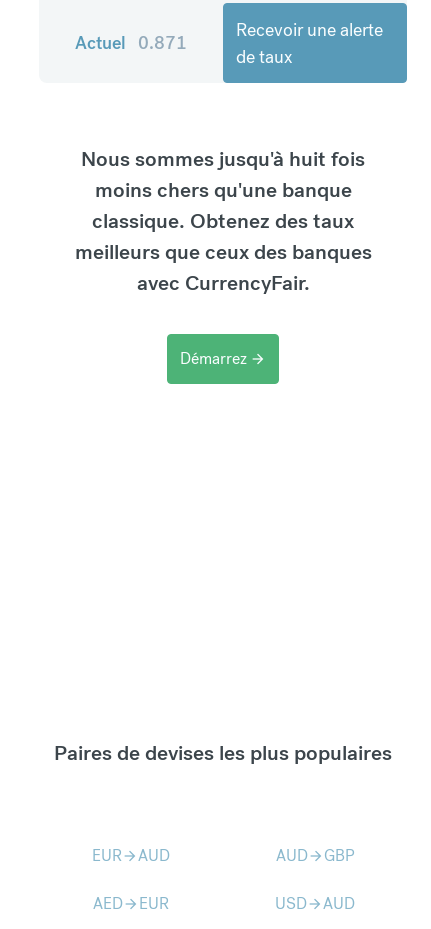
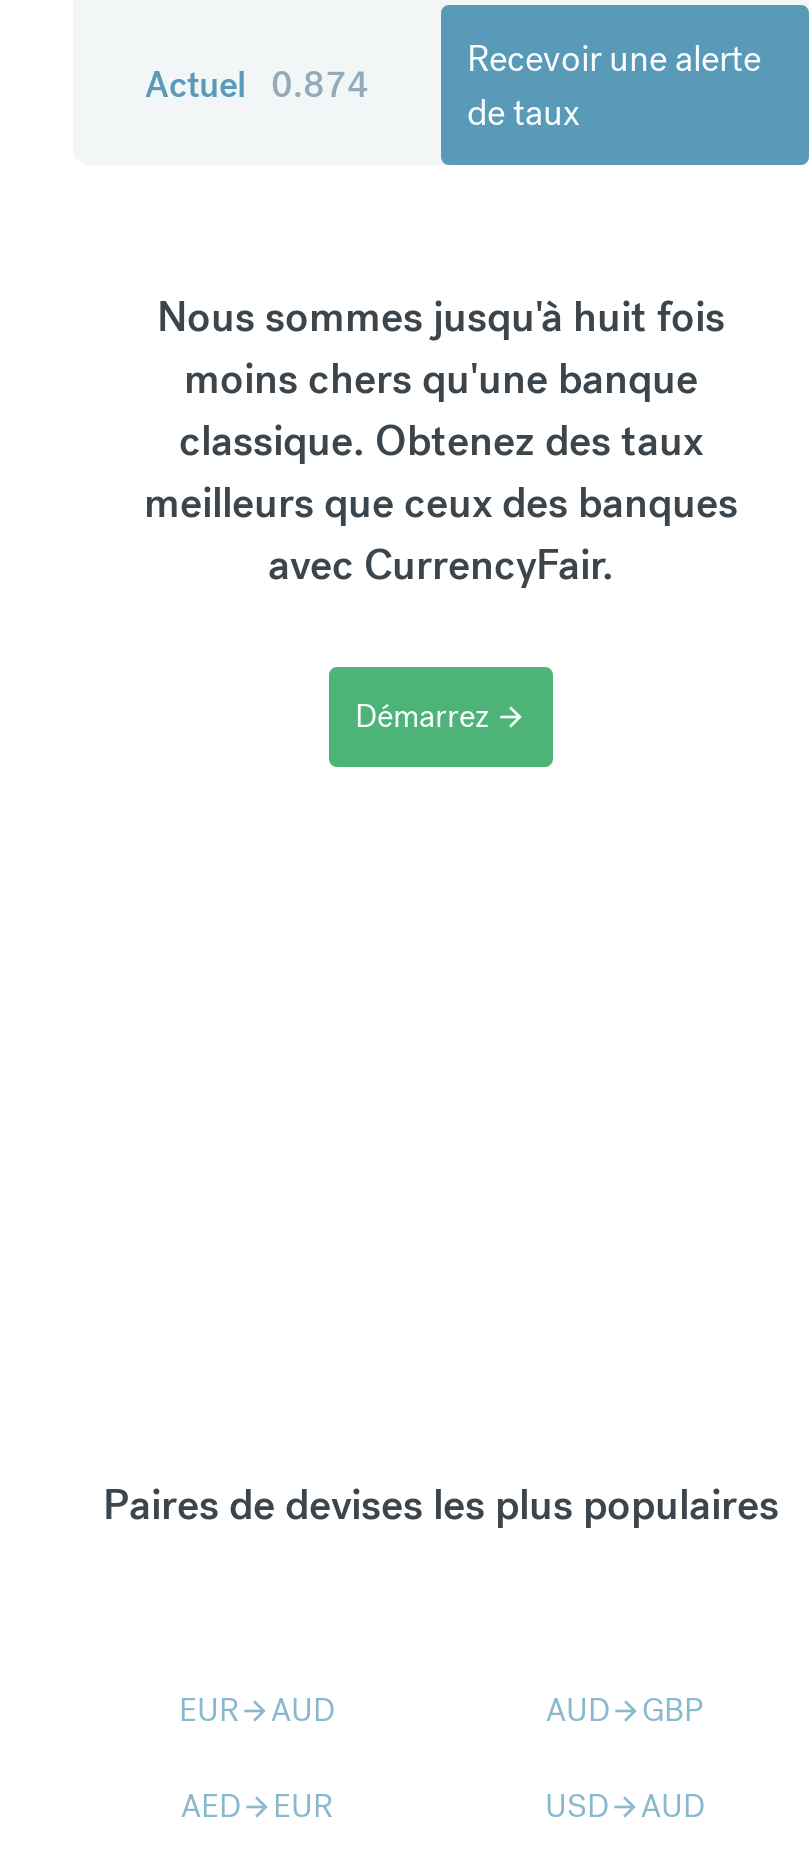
[75,31,187,54] Actuel 0.871 -> [145,62,369,108] Actuel 0.874

